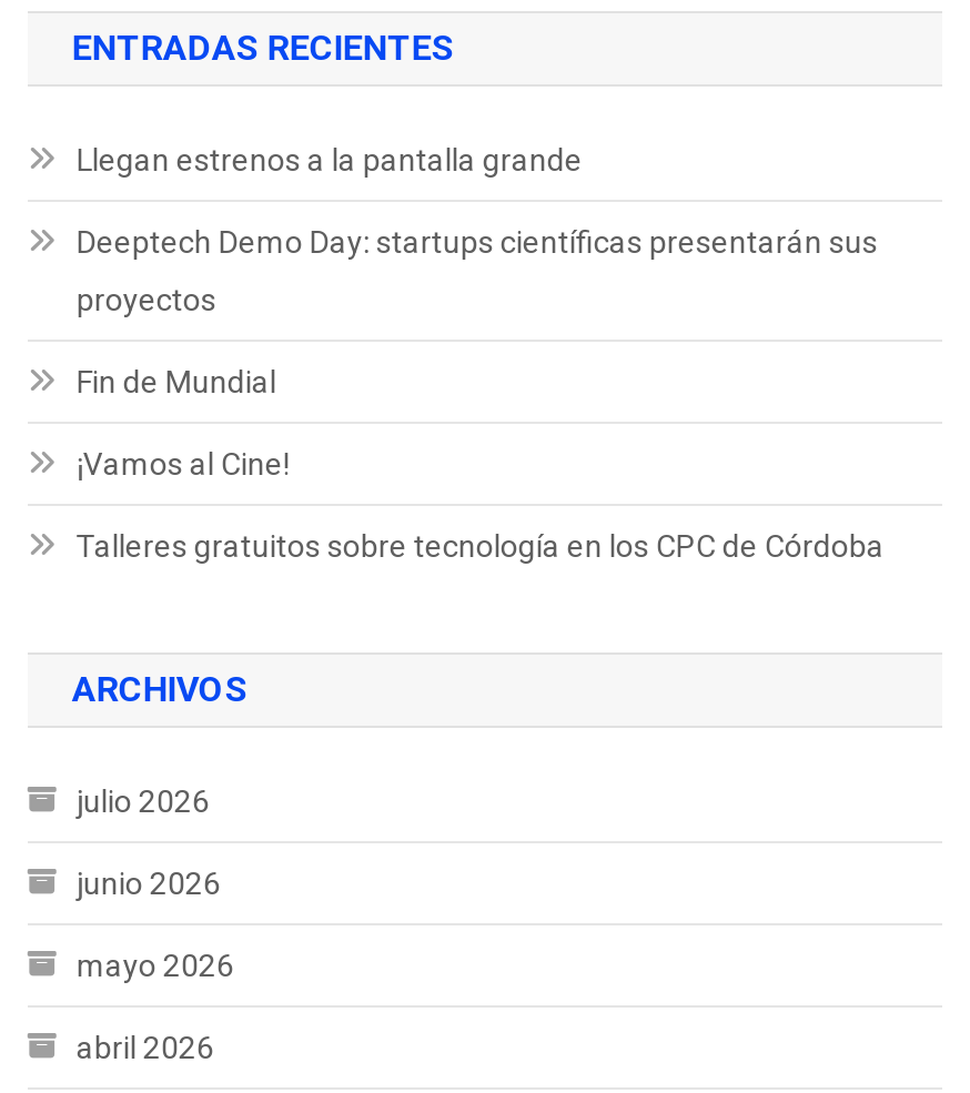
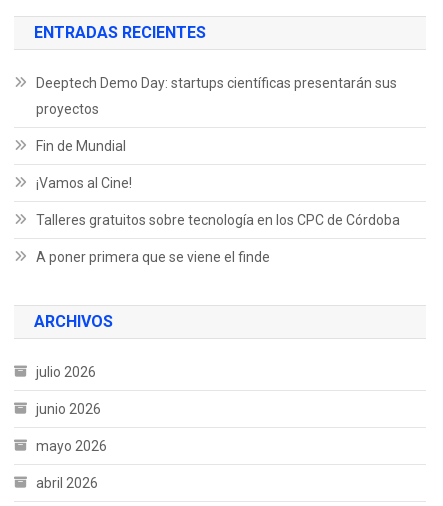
[76,142,582,178] Llegan estrenos a la pantalla grande -> none
moved [76,224,884,564] -> [36,75,400,228]: Deeptech Demo Day: startups científicas presentarán sus | proyectos | Fin de Mundial | ¡Vamos al Cine! | Talleres gratuitos sobre tecnología en los CPC de Córdoba
none -> [36,249,270,265] A poner primera que se viene el finde

